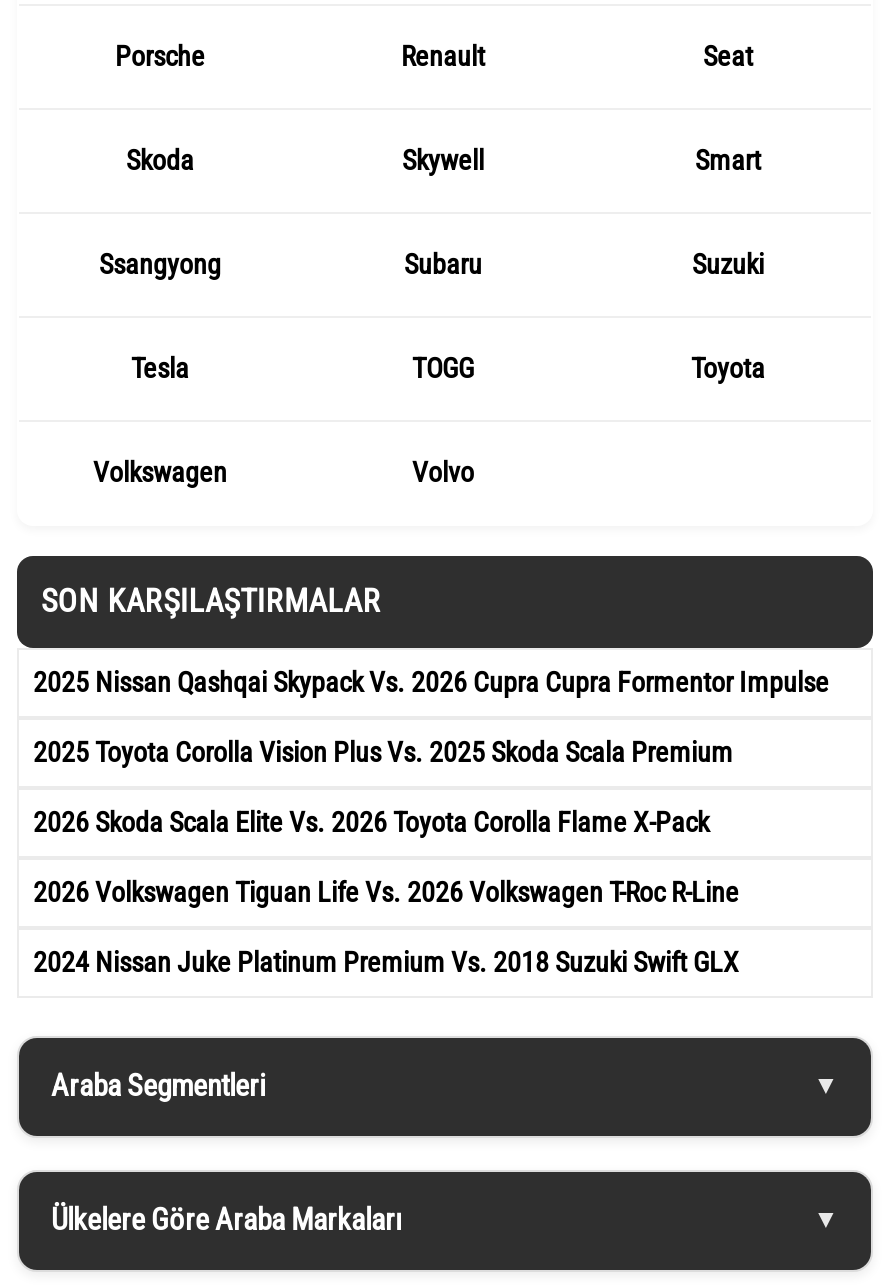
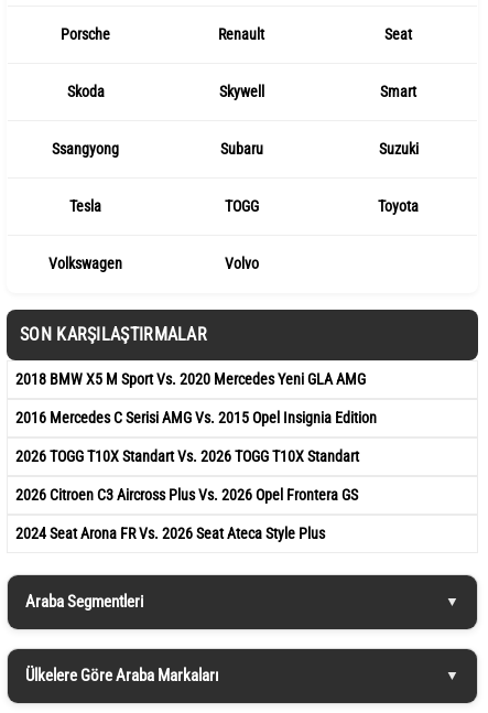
[33,665,829,697] 2025 Nissan Qashqai Skypack Vs. 2026 Cupra Cupra Formentor Impulse -> [15,370,366,387] 2018 BMW X5 M Sport Vs. 2020 Mercedes Yeni GLA AMG
[33,735,733,767] 2025 Toyota Corolla Vision Plus Vs. 2025 Skoda Scala Premium -> [15,408,377,426] 2016 Mercedes C Serisi AMG Vs. 2015 Opel Insignia Edition
[33,805,709,837] 2026 Skoda Scala Elite Vs. 2026 Toyota Corolla Flame X-Pack -> [15,447,359,465] 2026 TOGG T10X Standart Vs. 2026 TOGG T10X Standart
[33,875,739,907] 2026 Volkswagen Tiguan Life Vs. 2026 Volkswagen T-Roc R-Line -> [15,486,358,503] 2026 Citroen C3 Aircross Plus Vs. 2026 Opel Frontera GS
[33,945,739,977] 2024 Nissan Juke Platinum Premium Vs. 2018 Suzuki Swift GLX -> [15,524,325,542] 2024 Seat Arona FR Vs. 2026 Seat Ateca Style Plus

